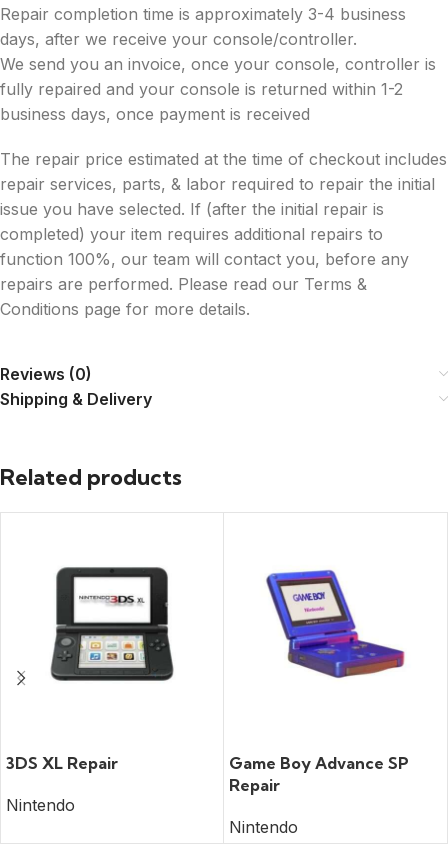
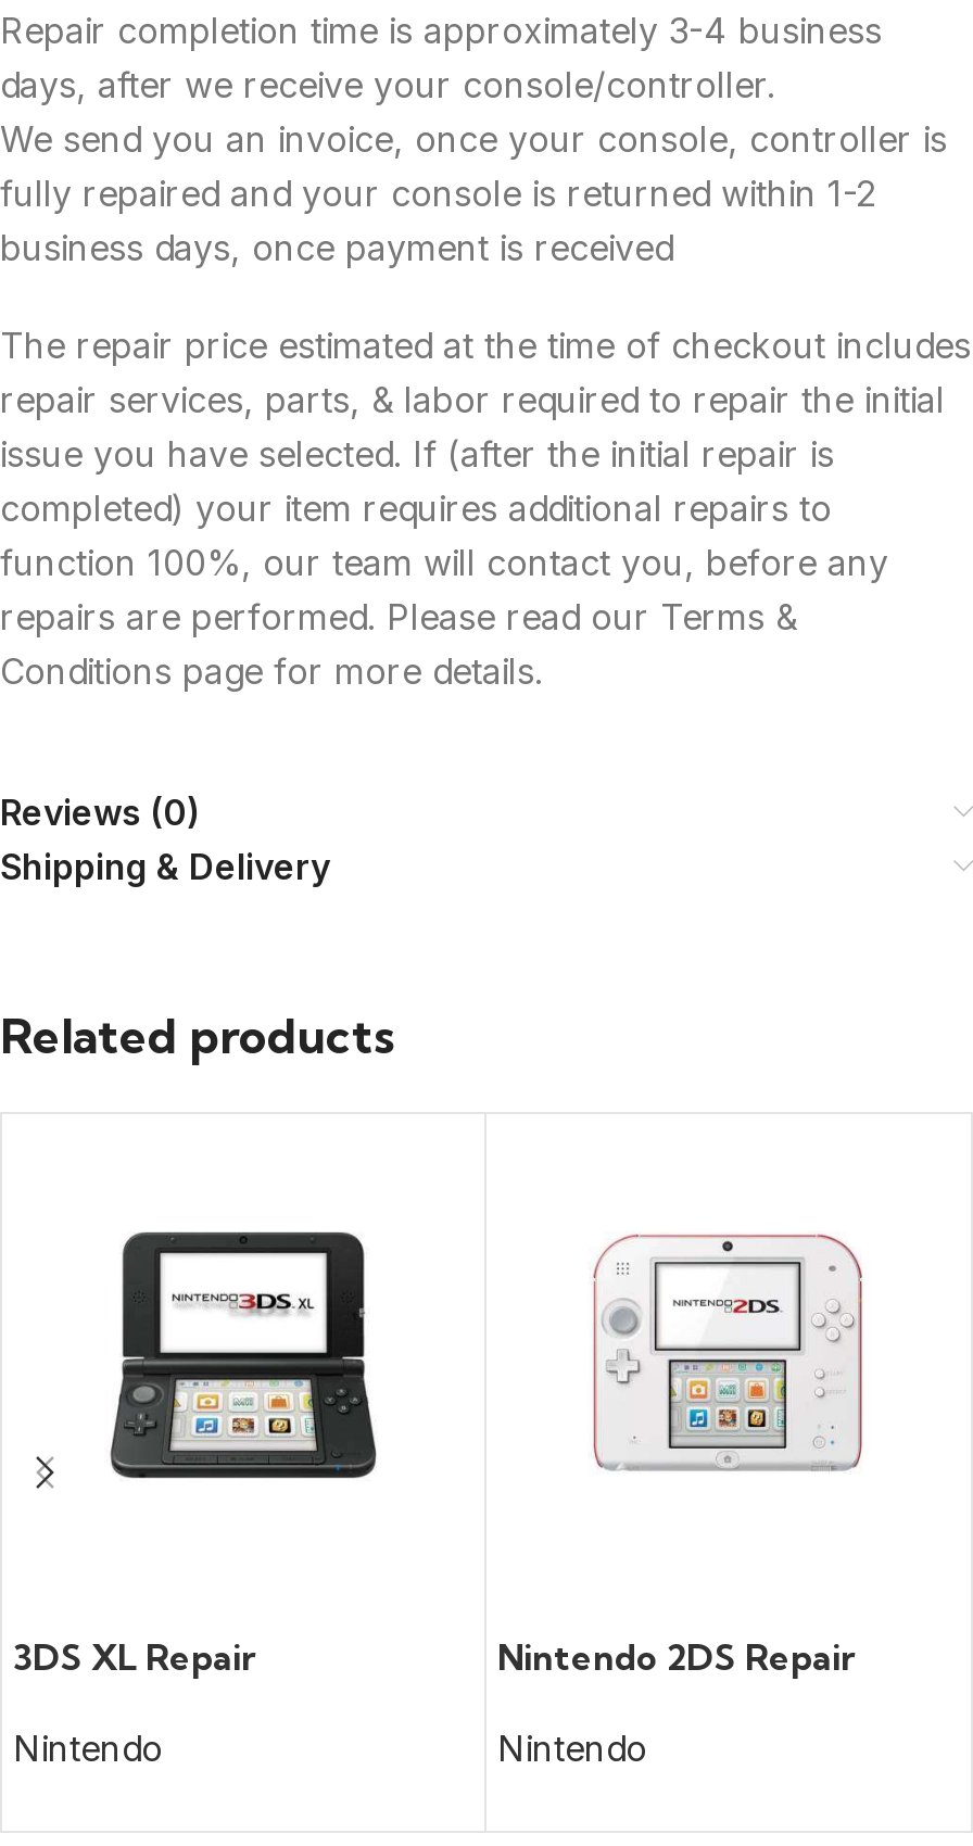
[265,569,405,678] [image] -> [578,1231,877,1472] [image]
[229,752,409,794] Game Boy Advance SP | Repair -> [497,1634,856,1678] Nintendo 2DS Repair

